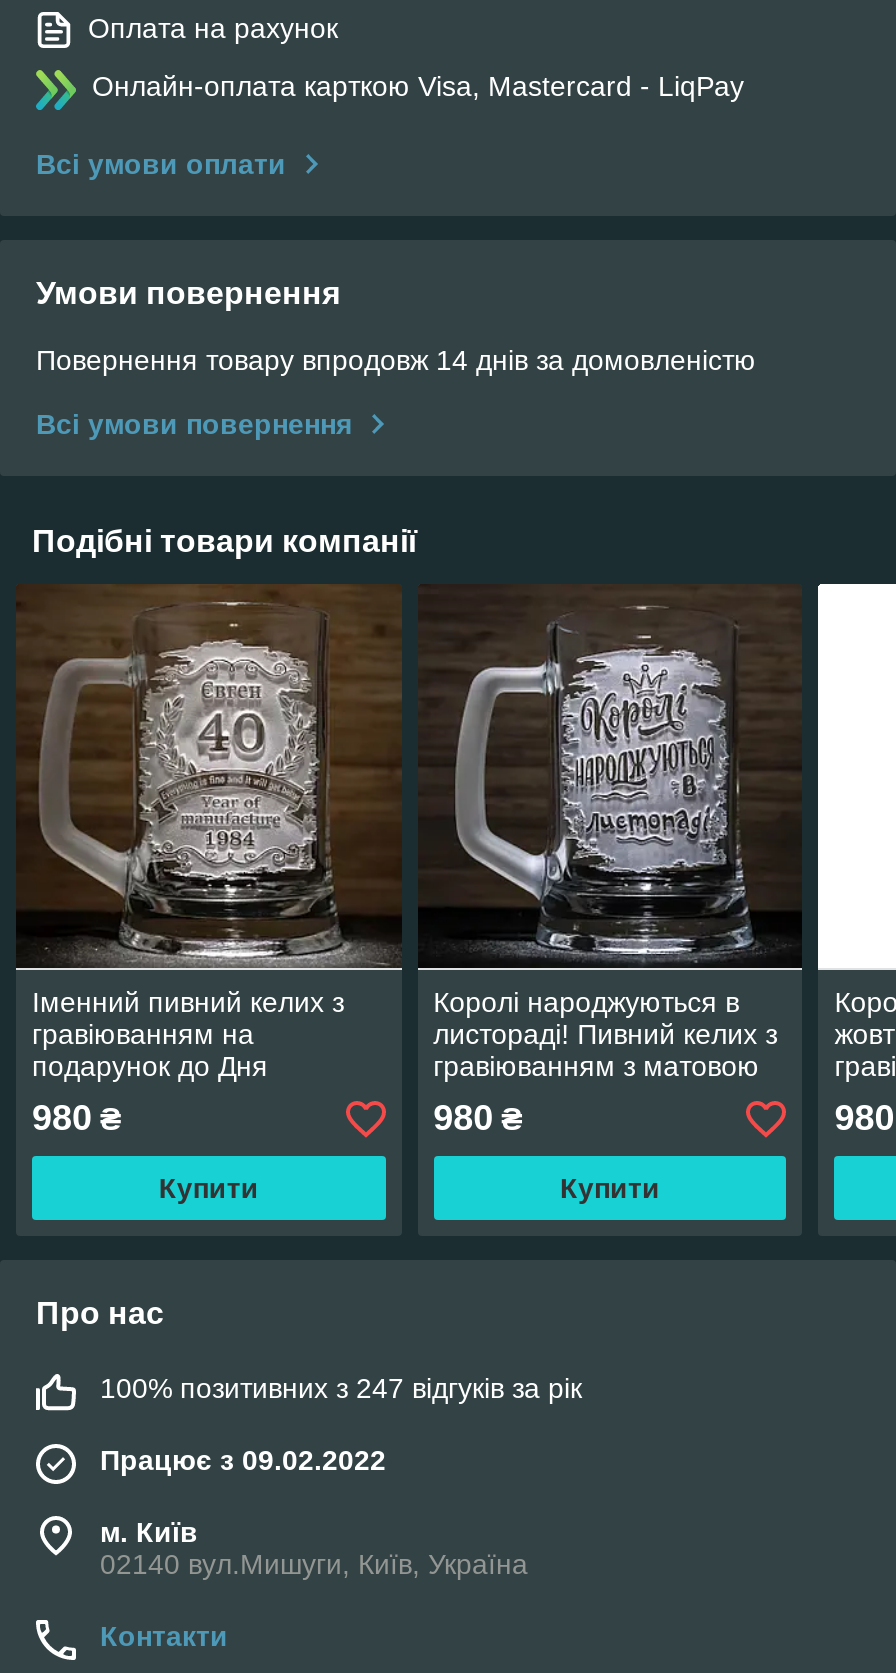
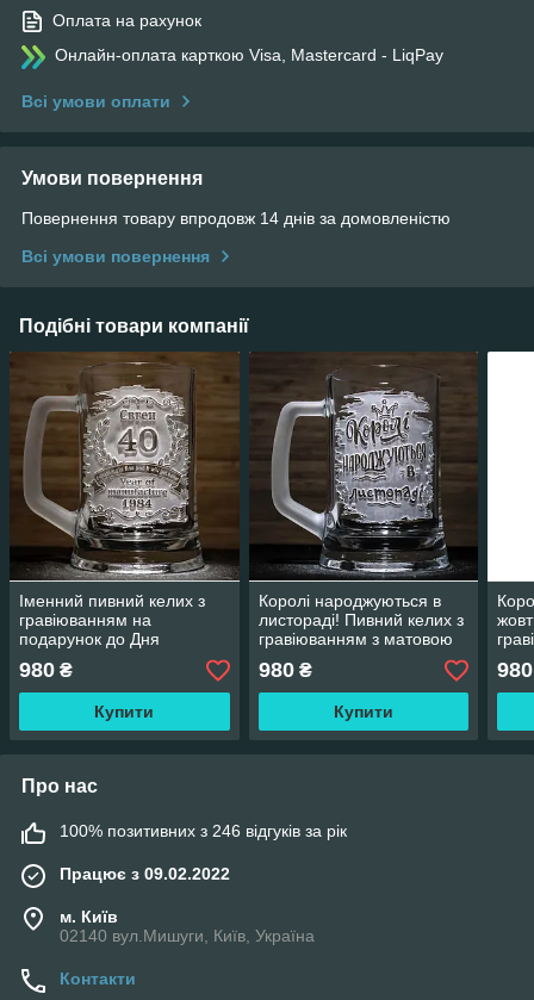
[100,1373,582,1405] 100% позитивних з 247 відгуків за рік -> [60,822,347,841] 100% позитивних з 246 відгуків за рік

